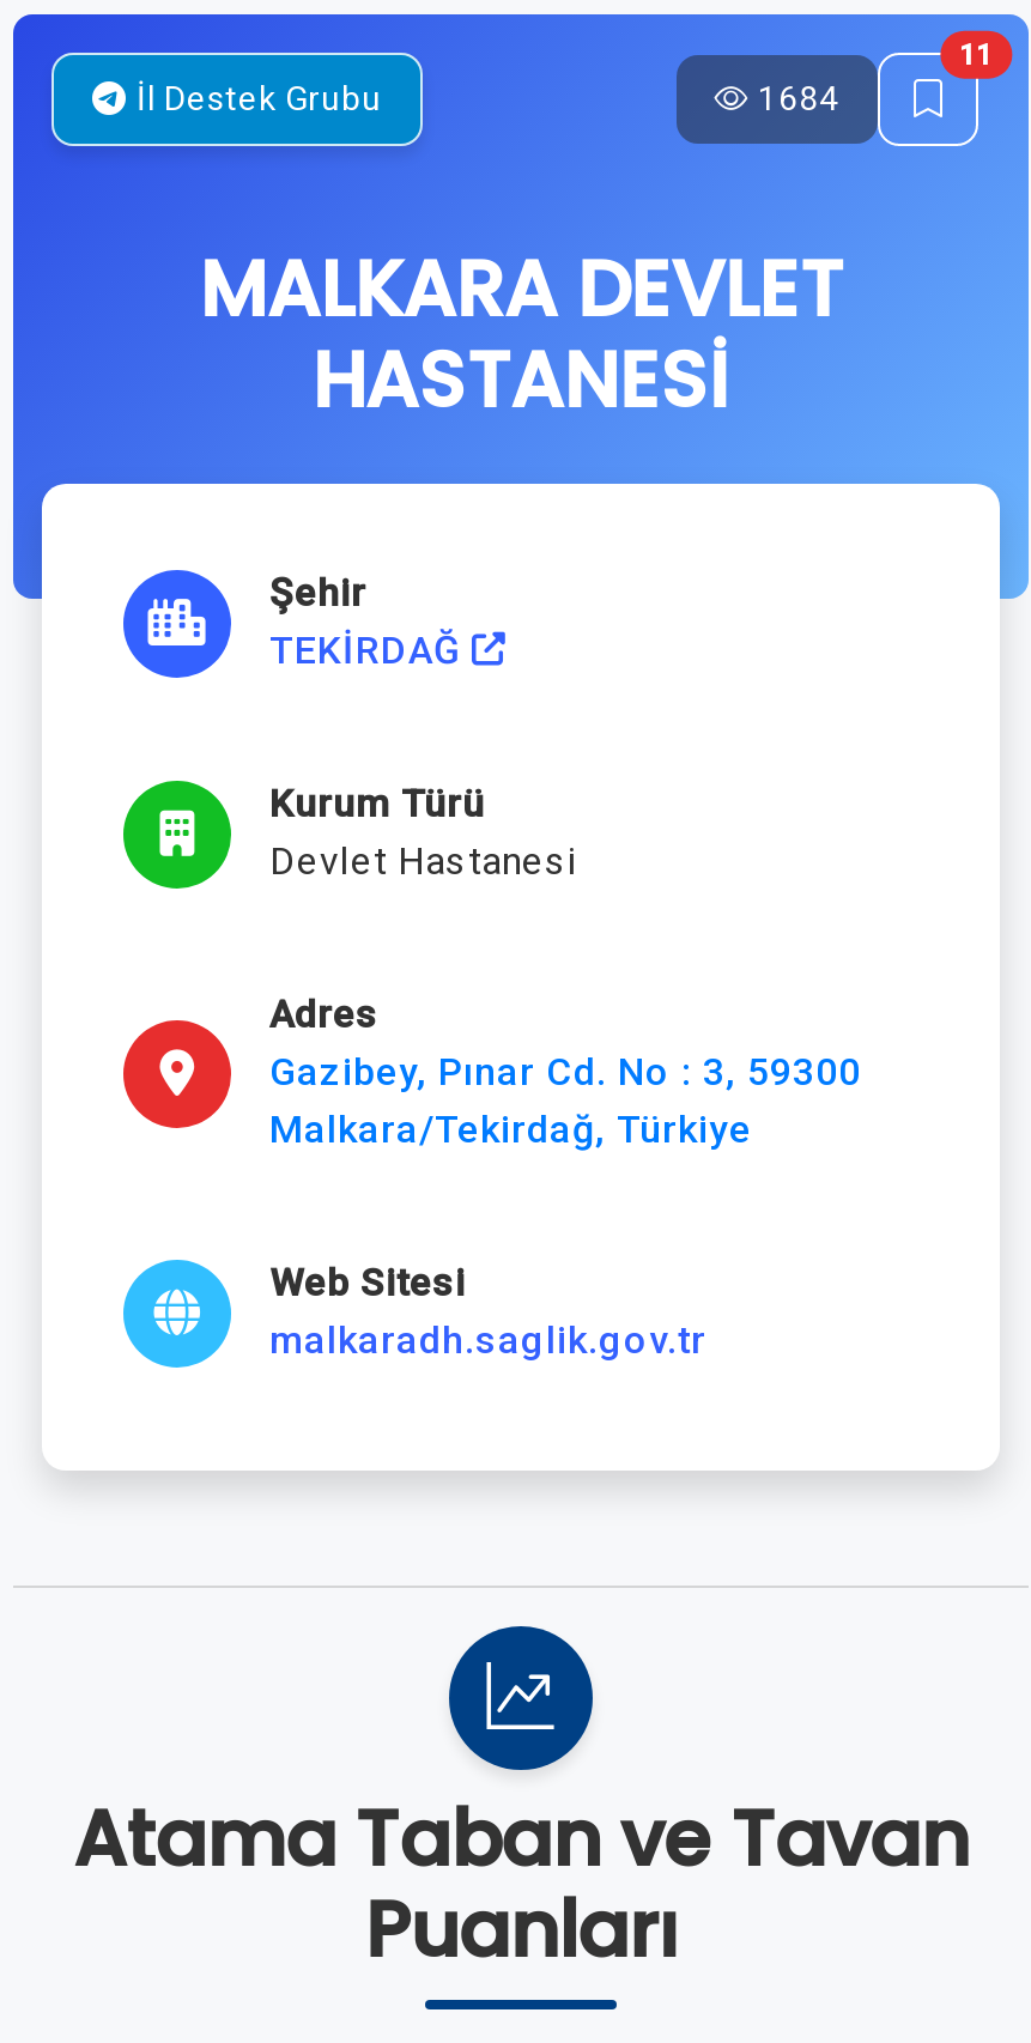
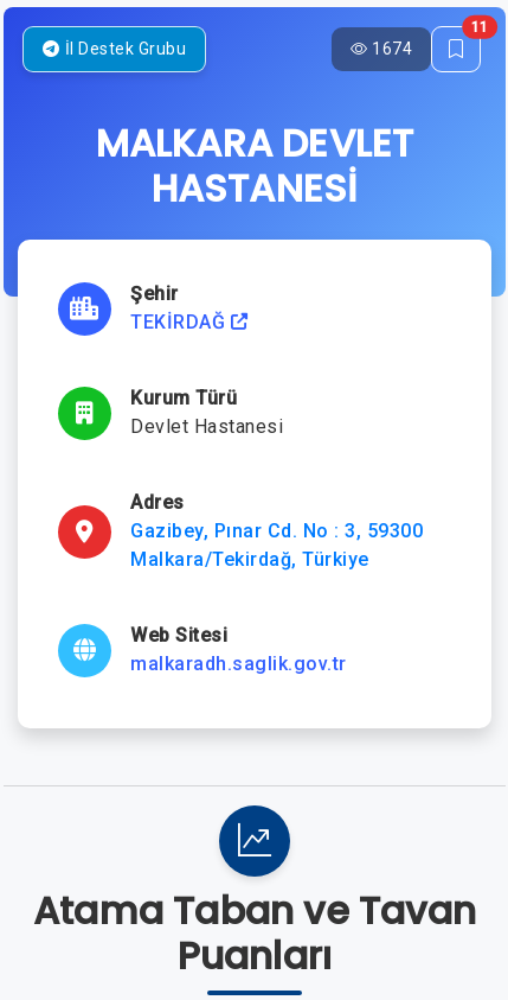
[758,79,839,117] 1684 -> [372,39,412,58] 1674

